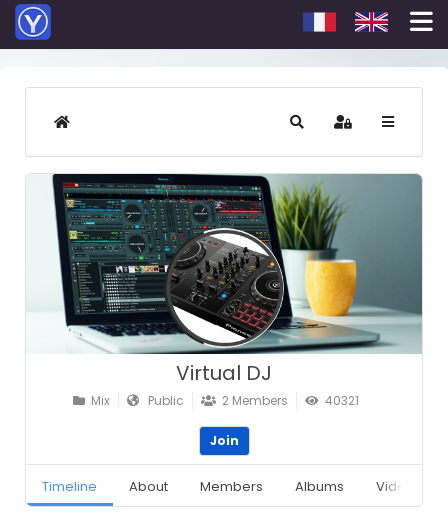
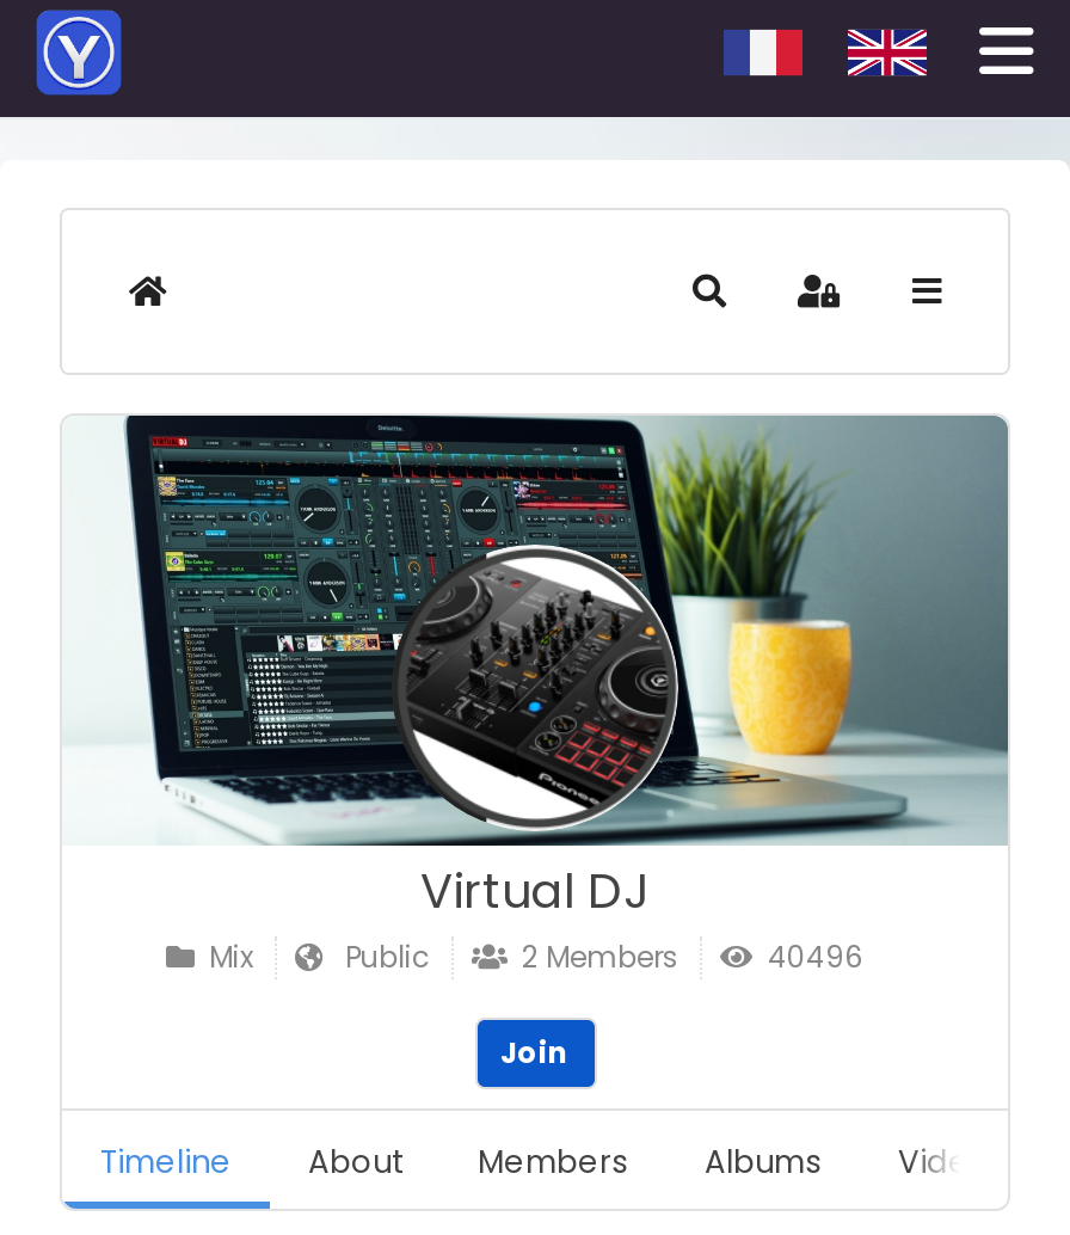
[84,392,358,409] Mix Public 2 Members 40321 -> [195,936,863,977] Mix Public 2 Members 40496

